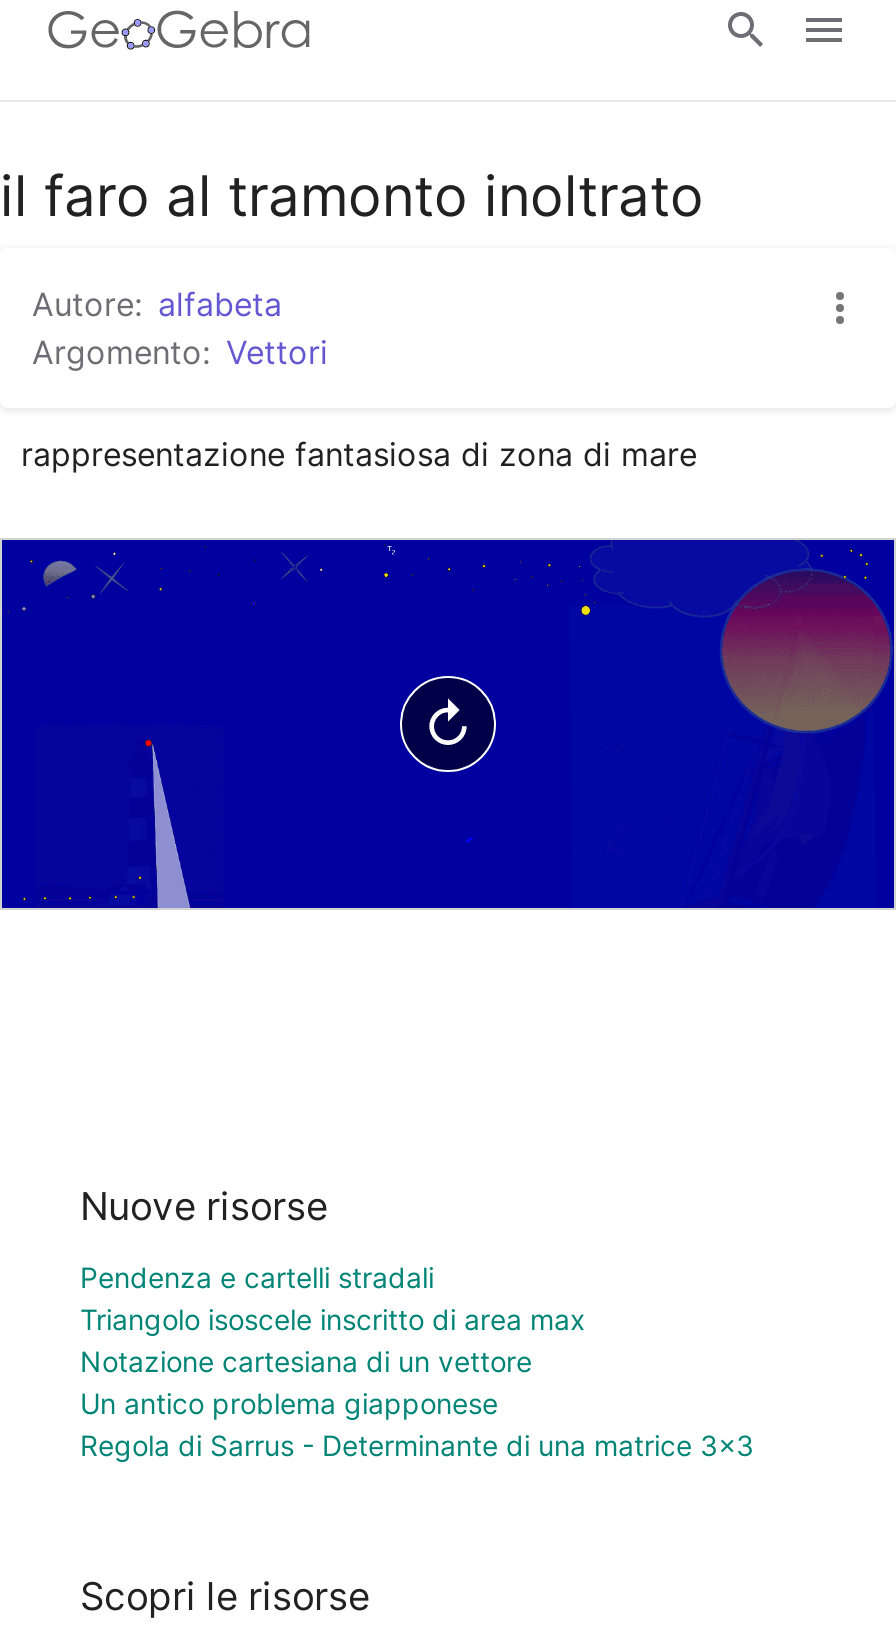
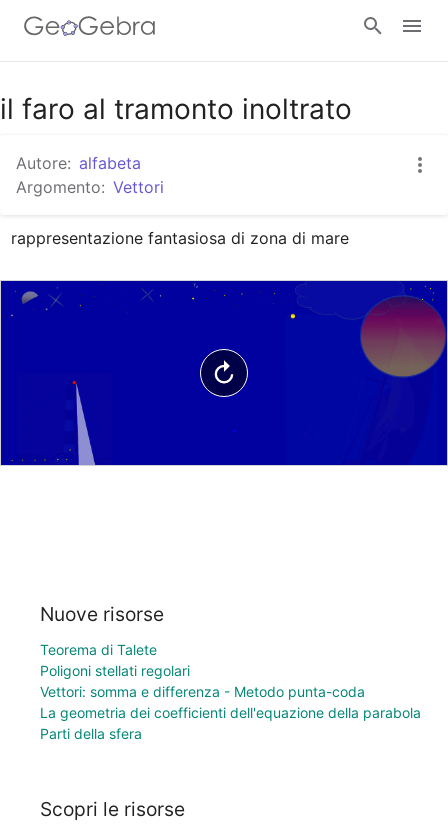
[80,1260,754,1462] Pendenza e cartelli stradali | Triangolo isoscele inscritto di area max | Notazione cartesiana di un vettore | Un antico problema giapponese | Regola di Sarrus - Determinante di una matrice 3×3 -> [40,641,421,742] Teorema di Talete | Poligoni stellati regolari | Vettori: somma e differenza - Metodo punta-coda | La geometria dei coefficienti dell'equazione della parabola | Parti della sfera

